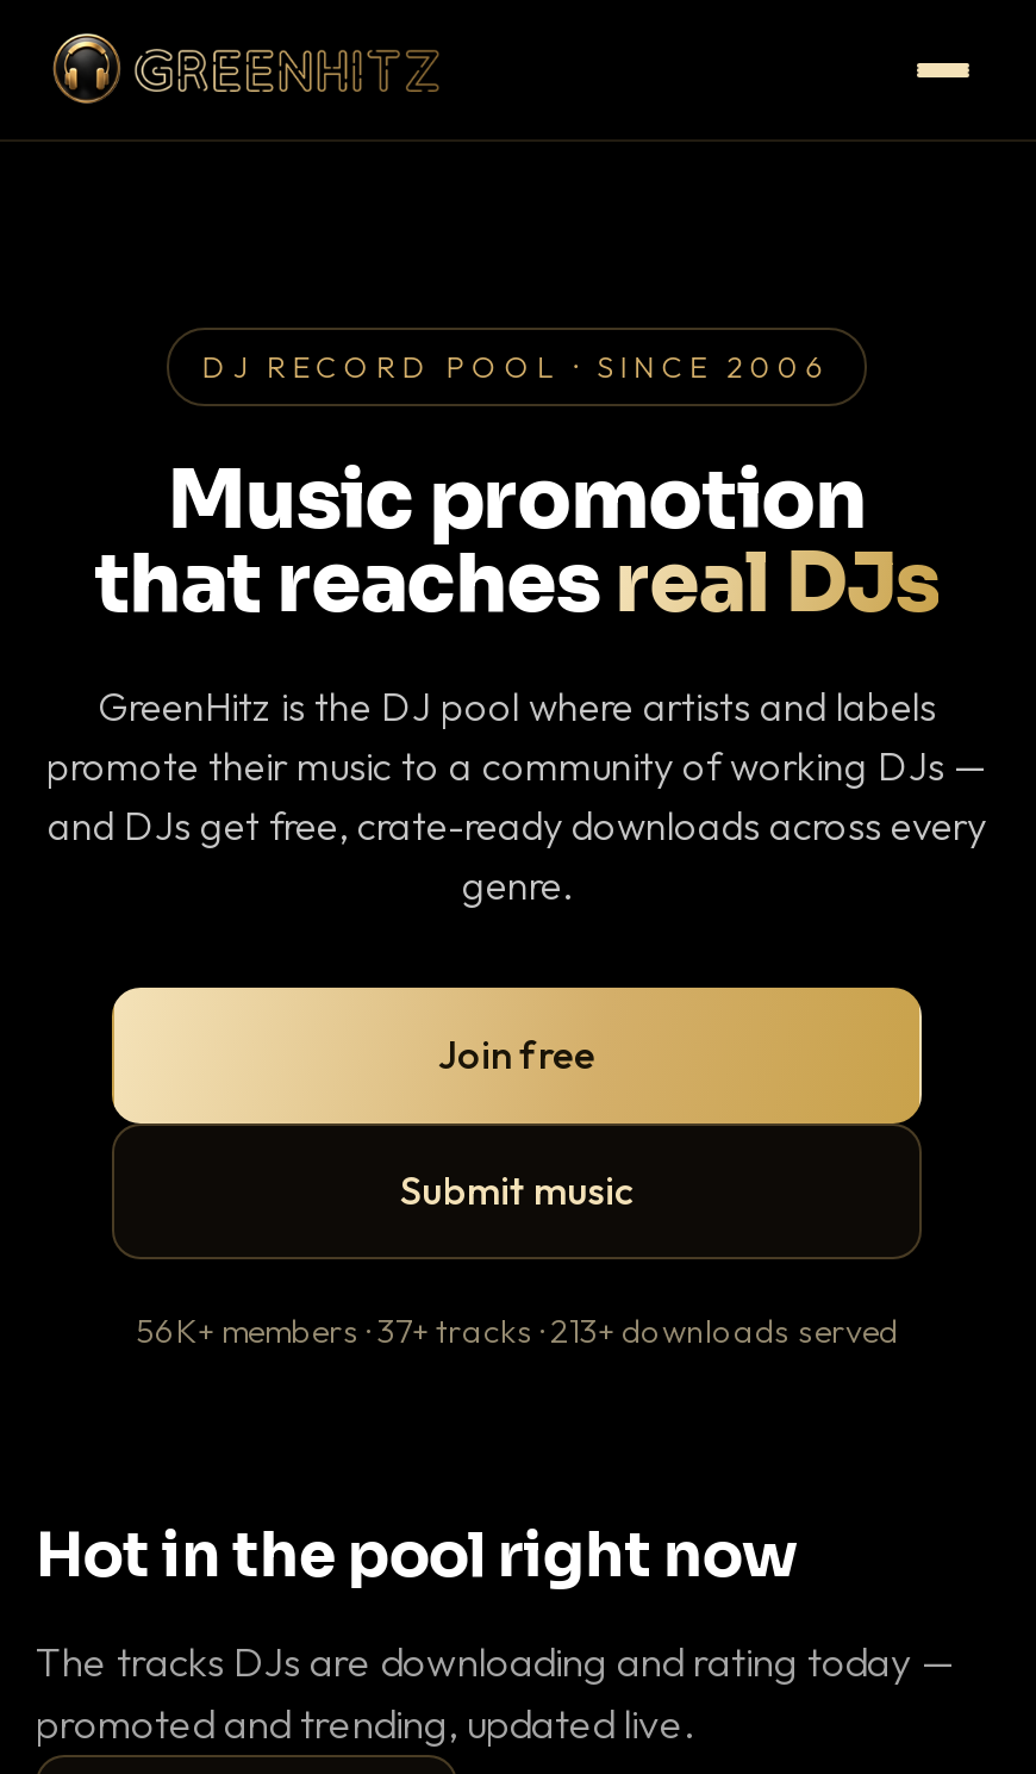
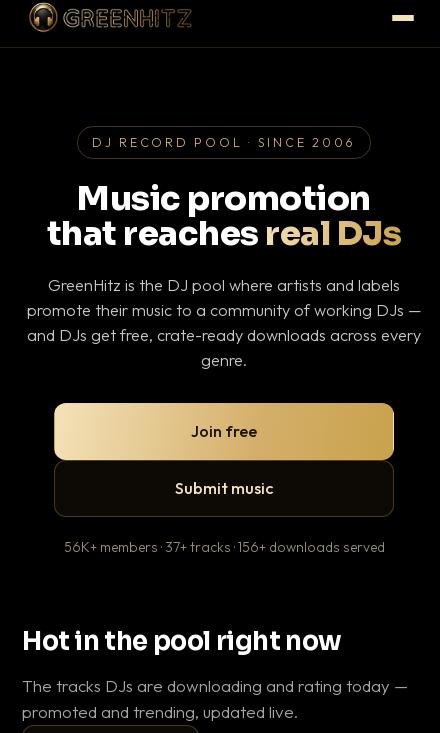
[136,1309,898,1352] 56K+ members · 37+ tracks · 213+ downloads served -> [63,538,384,556] 56K+ members · 37+ tracks · 156+ downloads served

